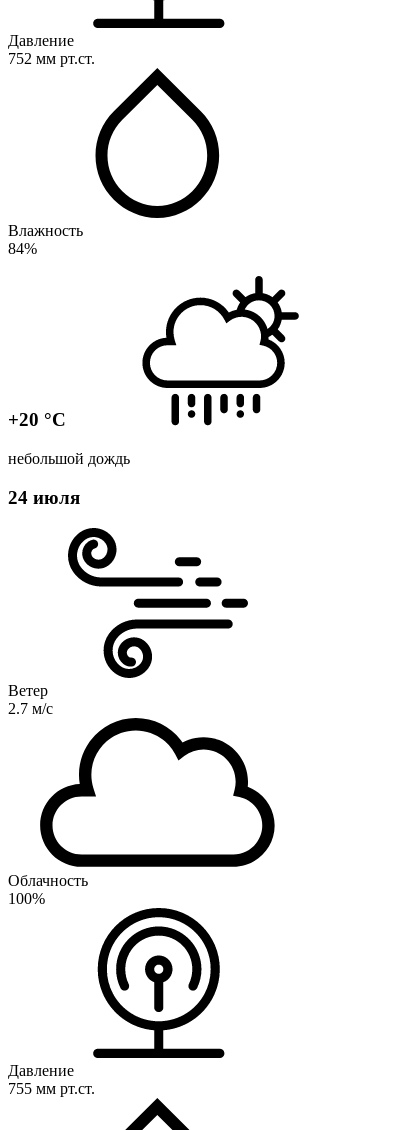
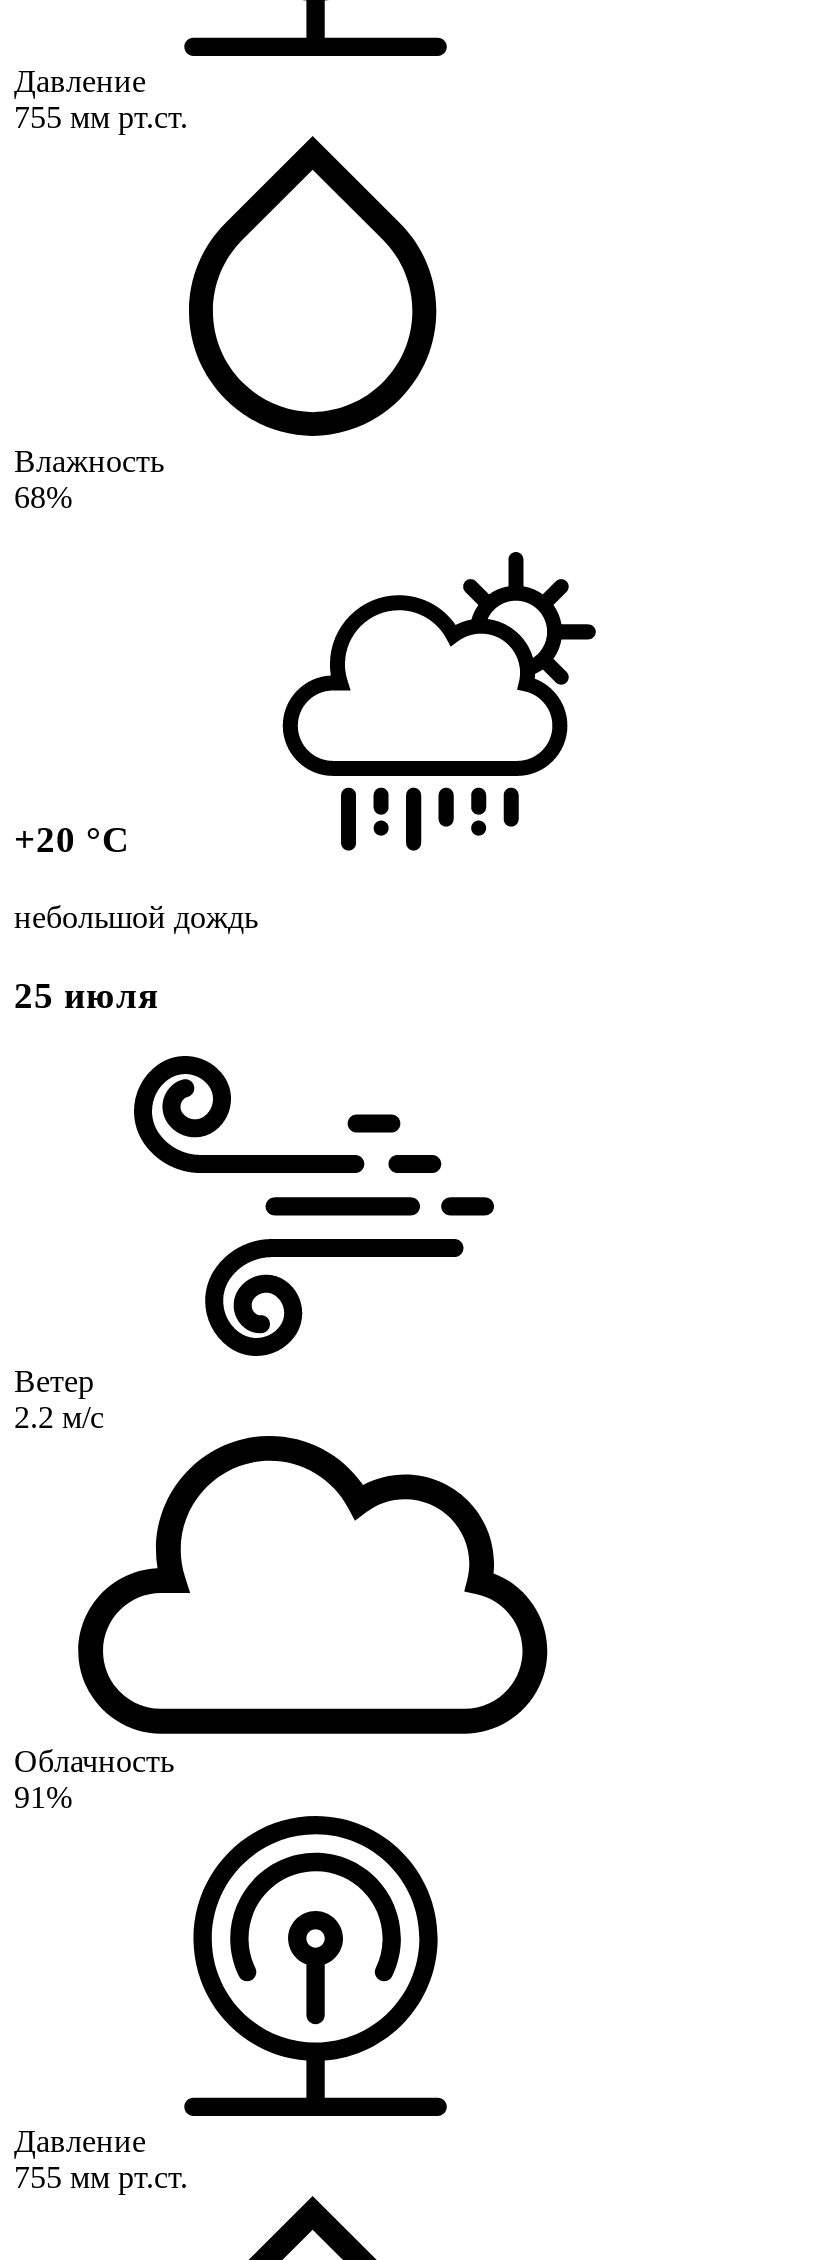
[8,50,95,67] 752 мм рт.ст. -> [14,99,188,133] 755 мм рт.ст.
[8,240,37,257] 84% -> [14,479,72,513] 68%
[8,487,80,508] 24 июля -> [14,974,158,1016] 25 июля
[8,699,53,716] 2.7 м/с -> [14,1399,104,1433] 2.2 м/с
[8,889,45,906] 100% -> [14,1779,72,1813] 91%

